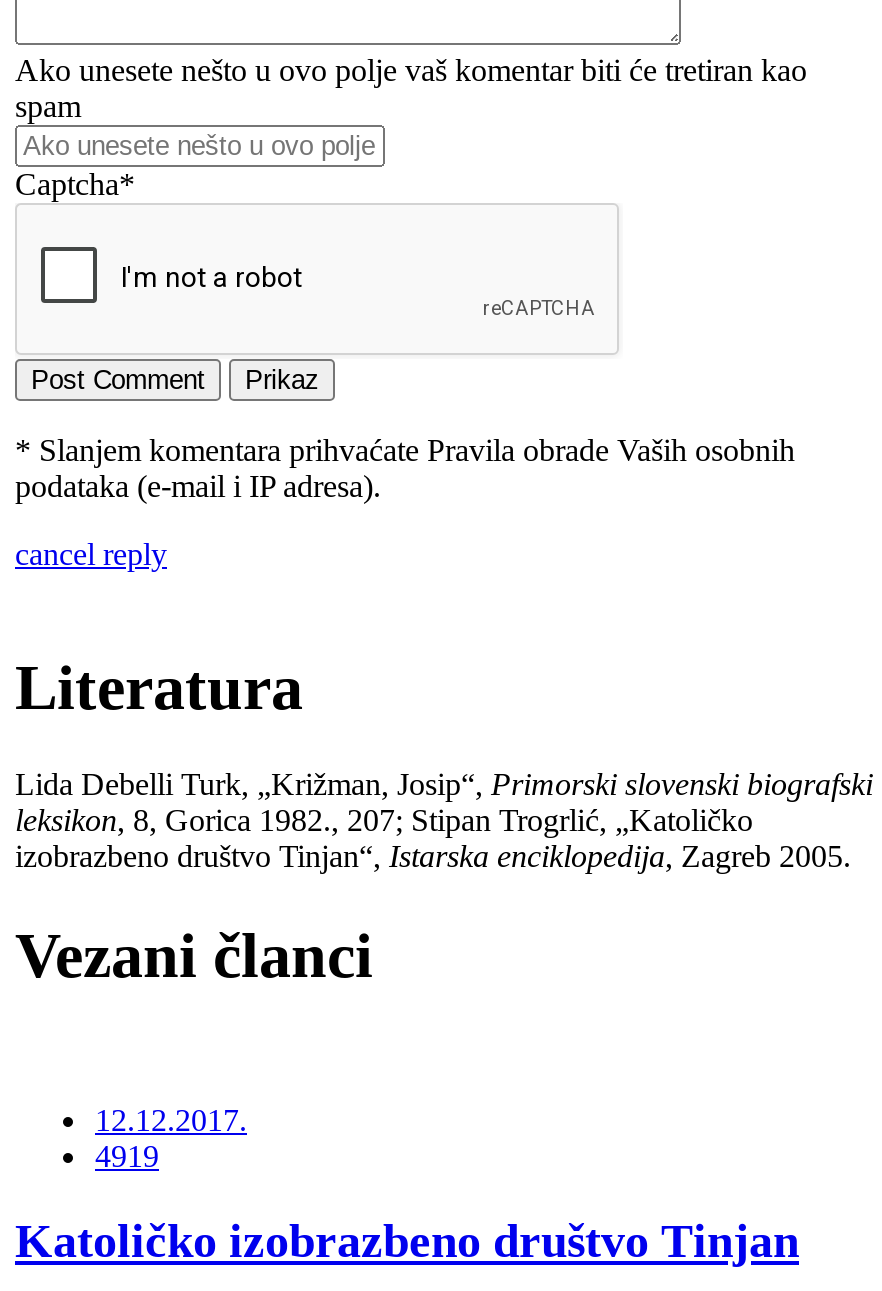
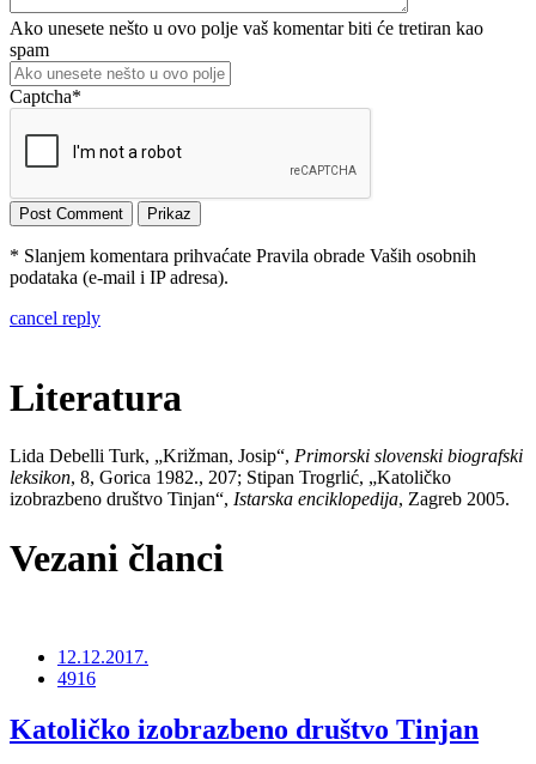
[95,1140,159,1174] 4919 -> [57,669,96,689] 4916

